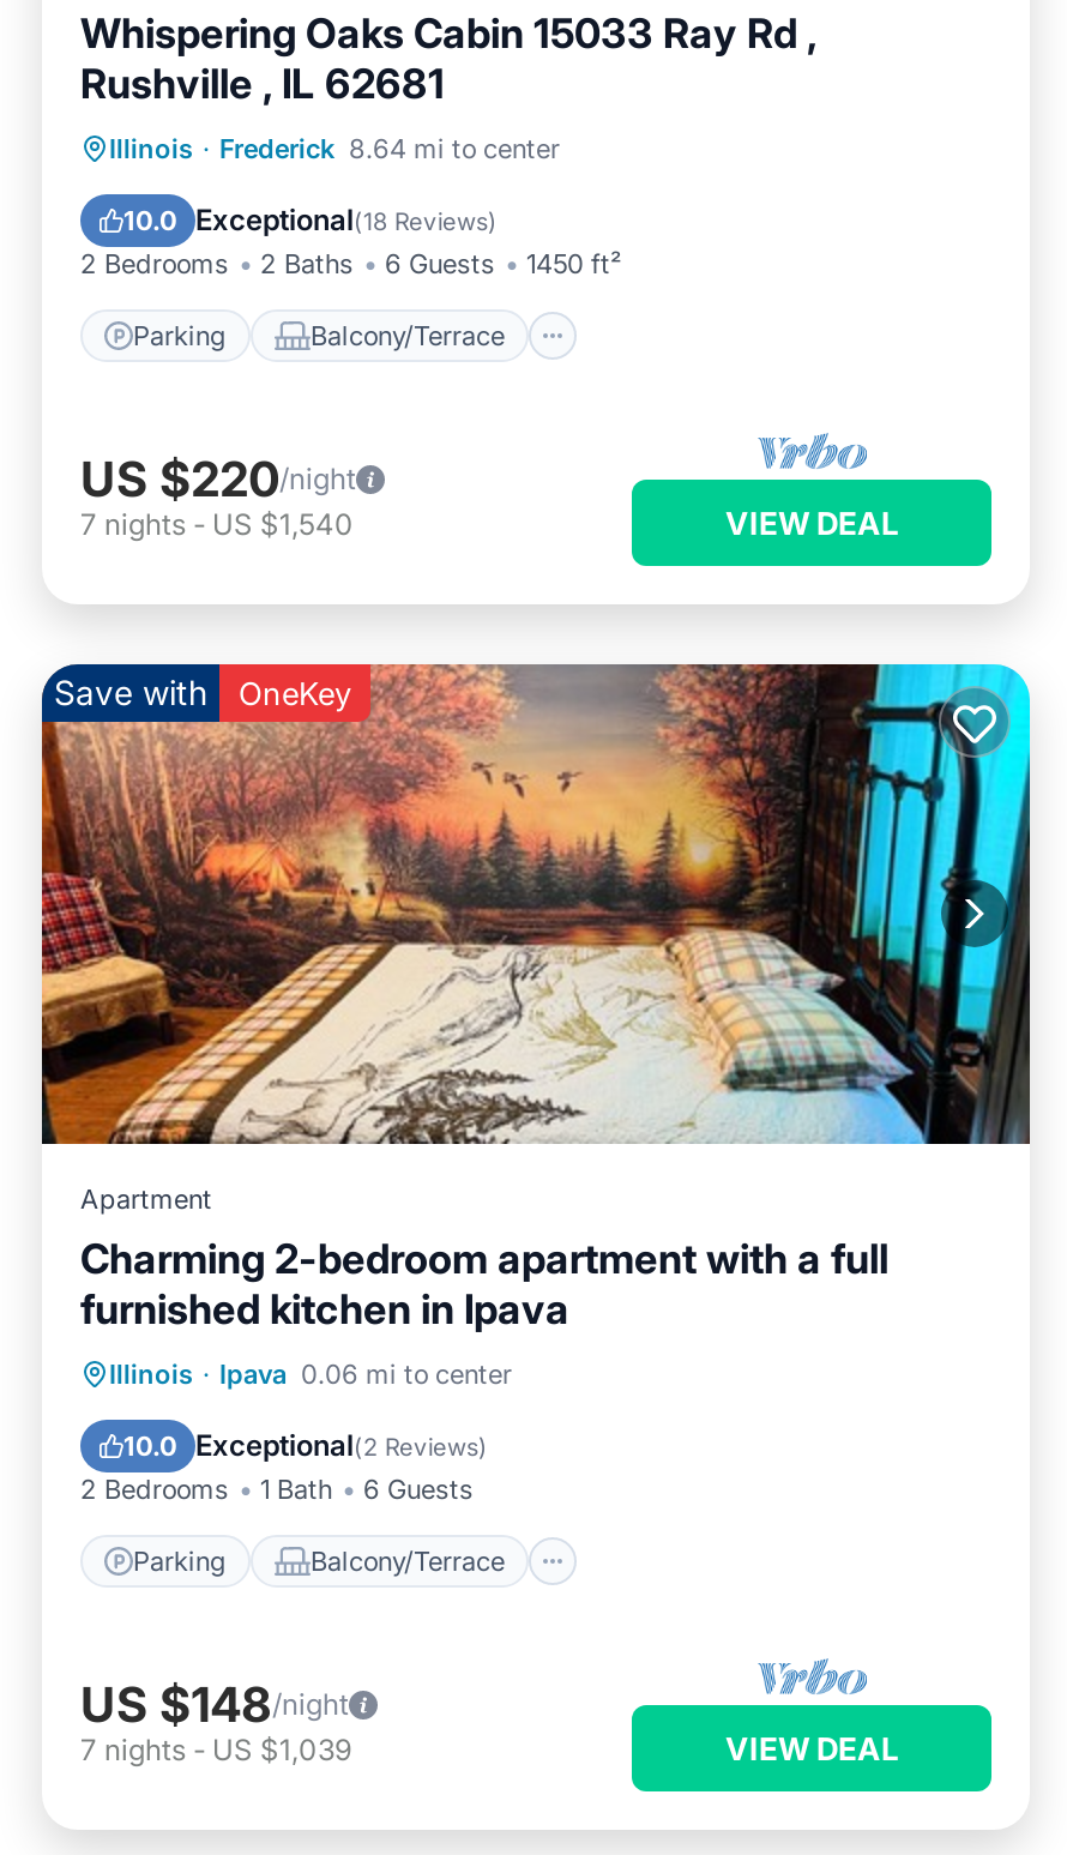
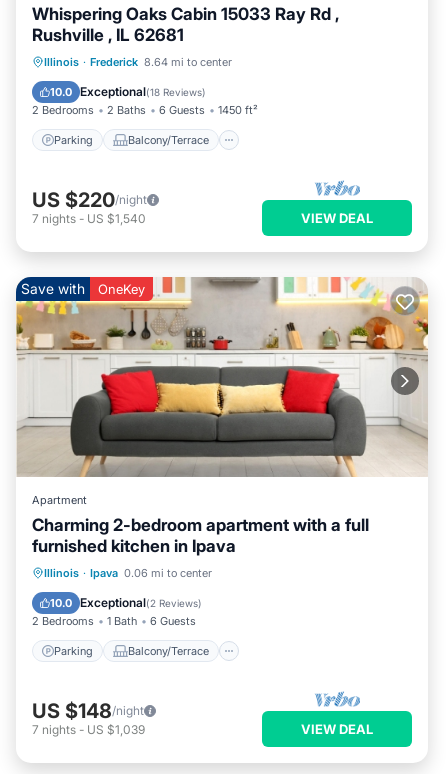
[40,662,1032,1146] [image] -> [16,276,429,477] [image]

